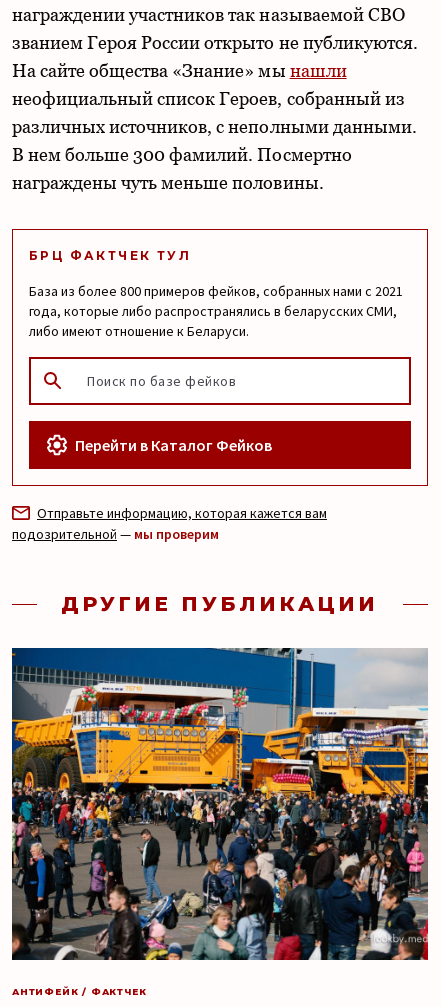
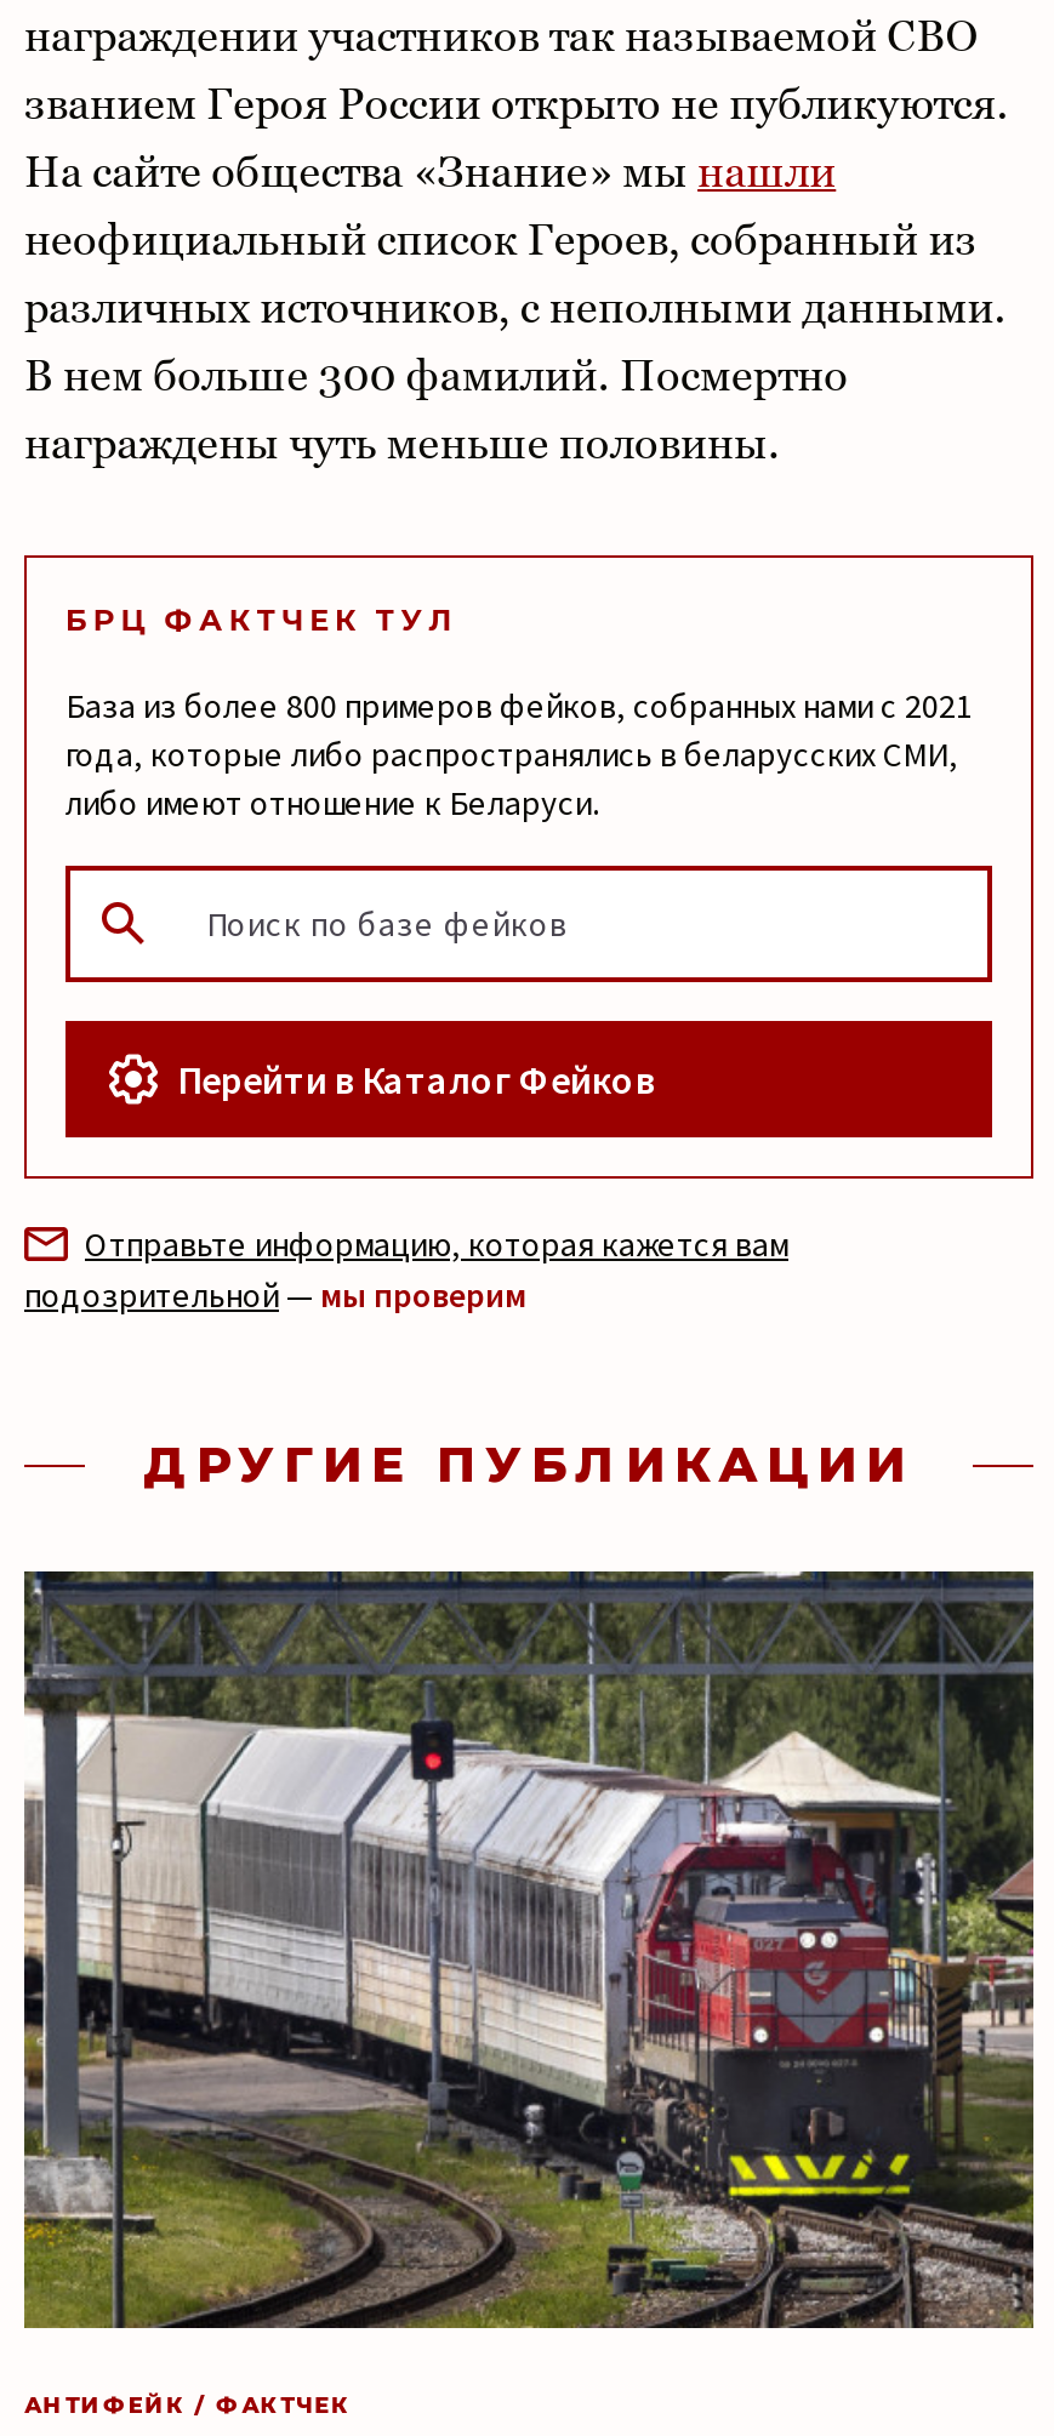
[11,647,429,961] [image] -> [22,1569,1036,2331] [image]

